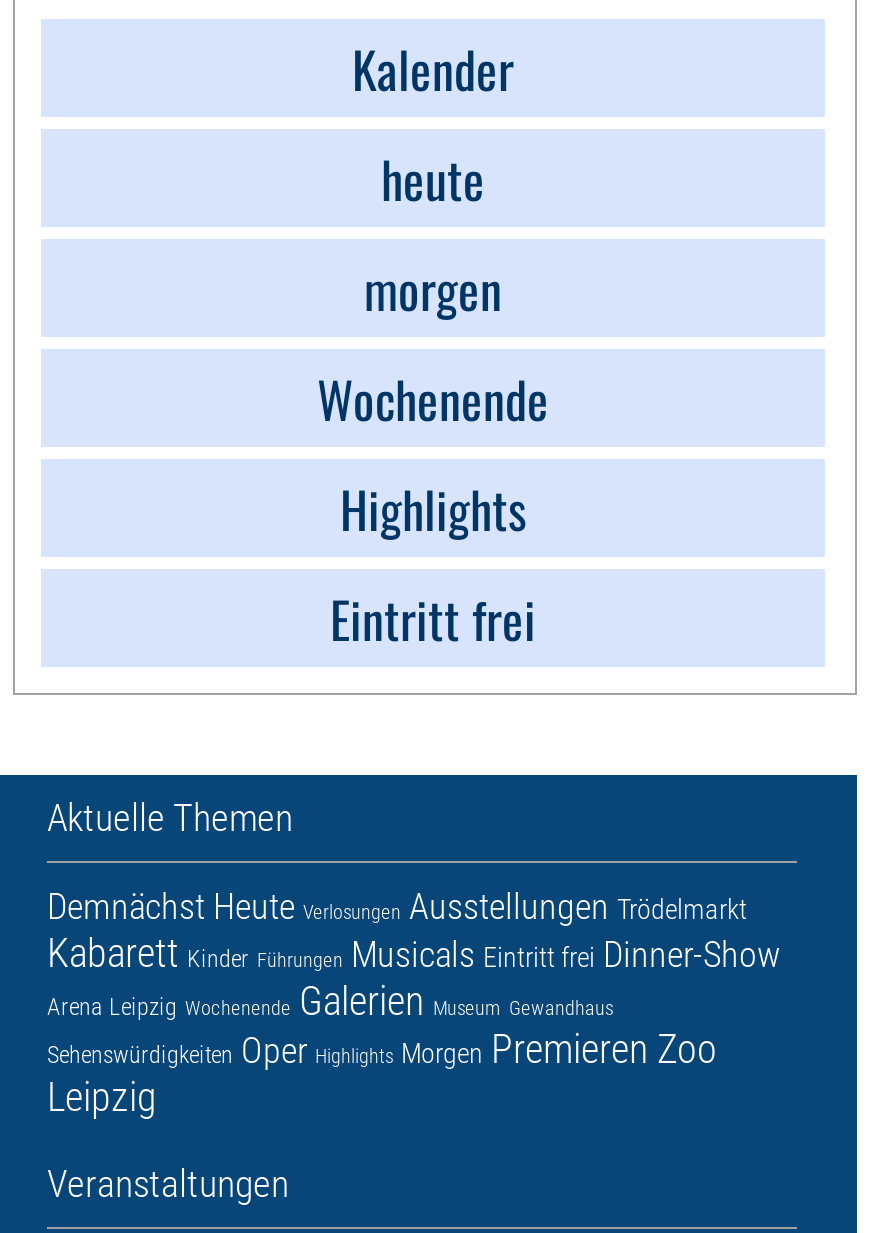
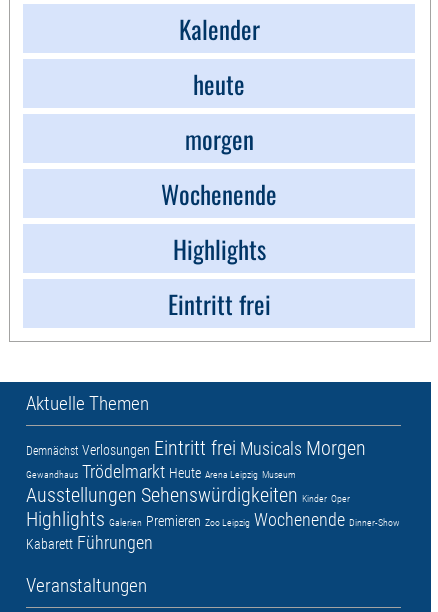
[47,885,781,1121] Demnächst Heute Verlosungen Ausstellungen Trödelmarkt | Kabarett Kinder Führungen Musicals Eintritt frei Dinner-Show | Arena Leipzig Wochenende Galerien Museum Gewandhaus | Sehenswürdigkeiten Oper Highlights Morgen Premieren Zoo | Leipzig -> [26,436,400,553] Demnächst Verlosungen Eintritt frei Musicals Morgen | Gewandhaus Trödelmarkt Heute Arena Leipzig Museum | Ausstellungen Sehenswürdigkeiten Kinder Oper | Highlights Galerien Premieren Zoo Leipzig Wochenende Dinner-Show | Kabarett Führungen

